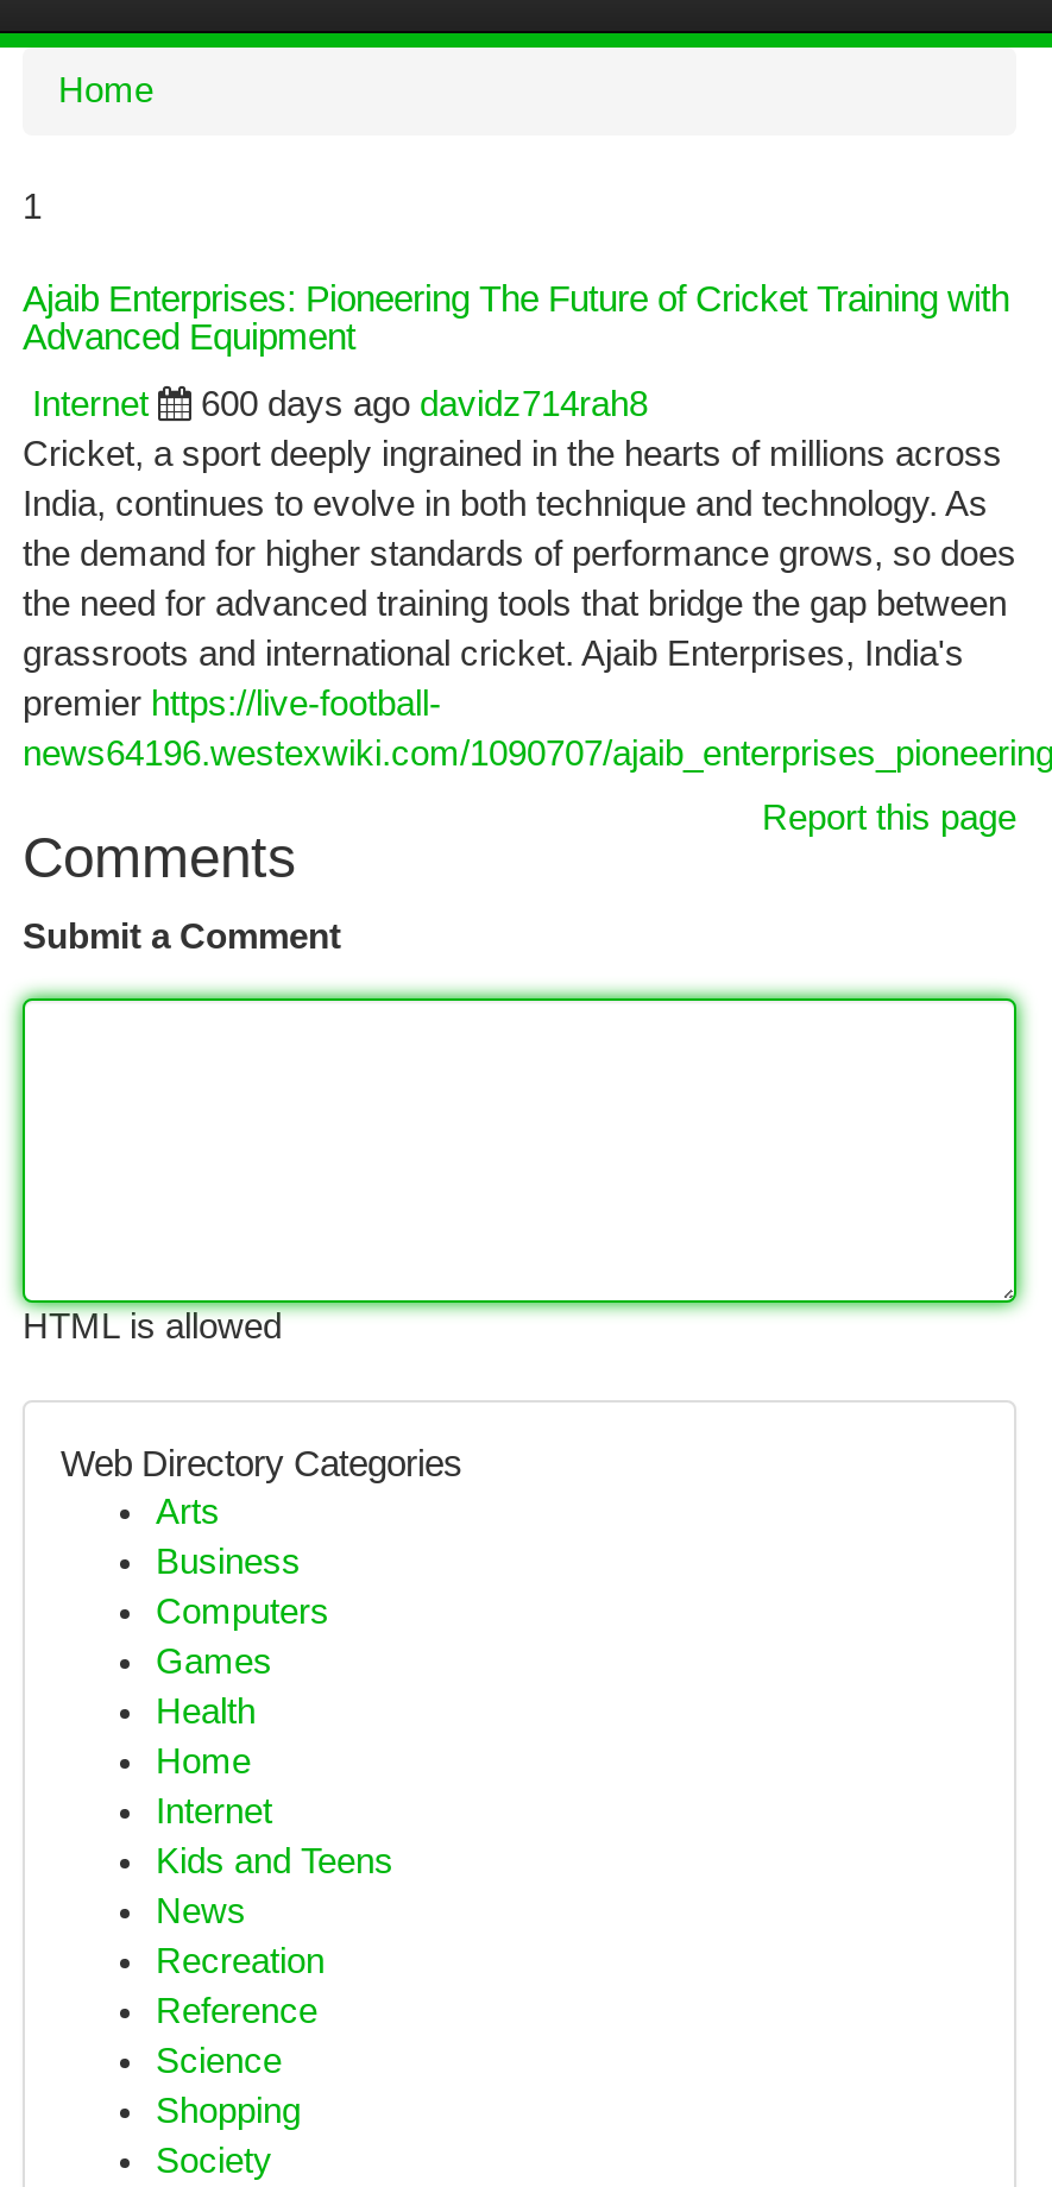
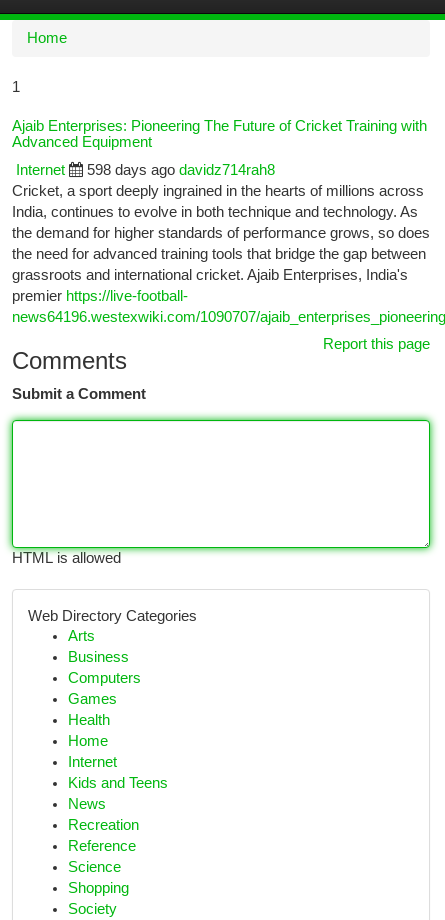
[201,385,648,423] 600 days ago davidz714rah8 -> [87,162,275,178] 598 days ago davidz714rah8

